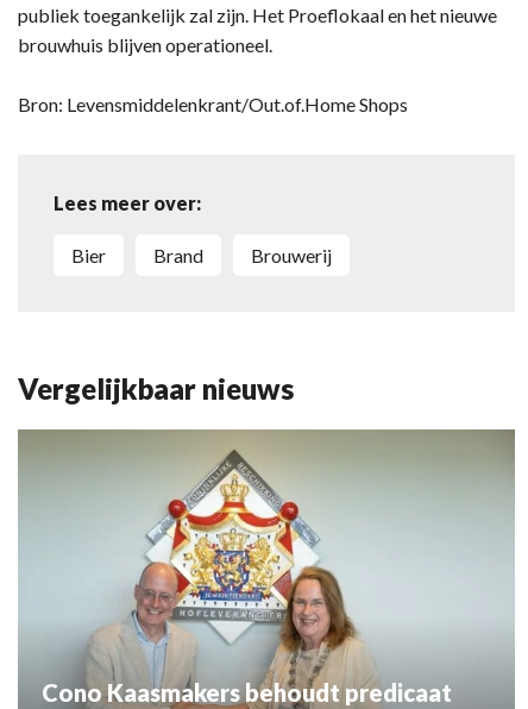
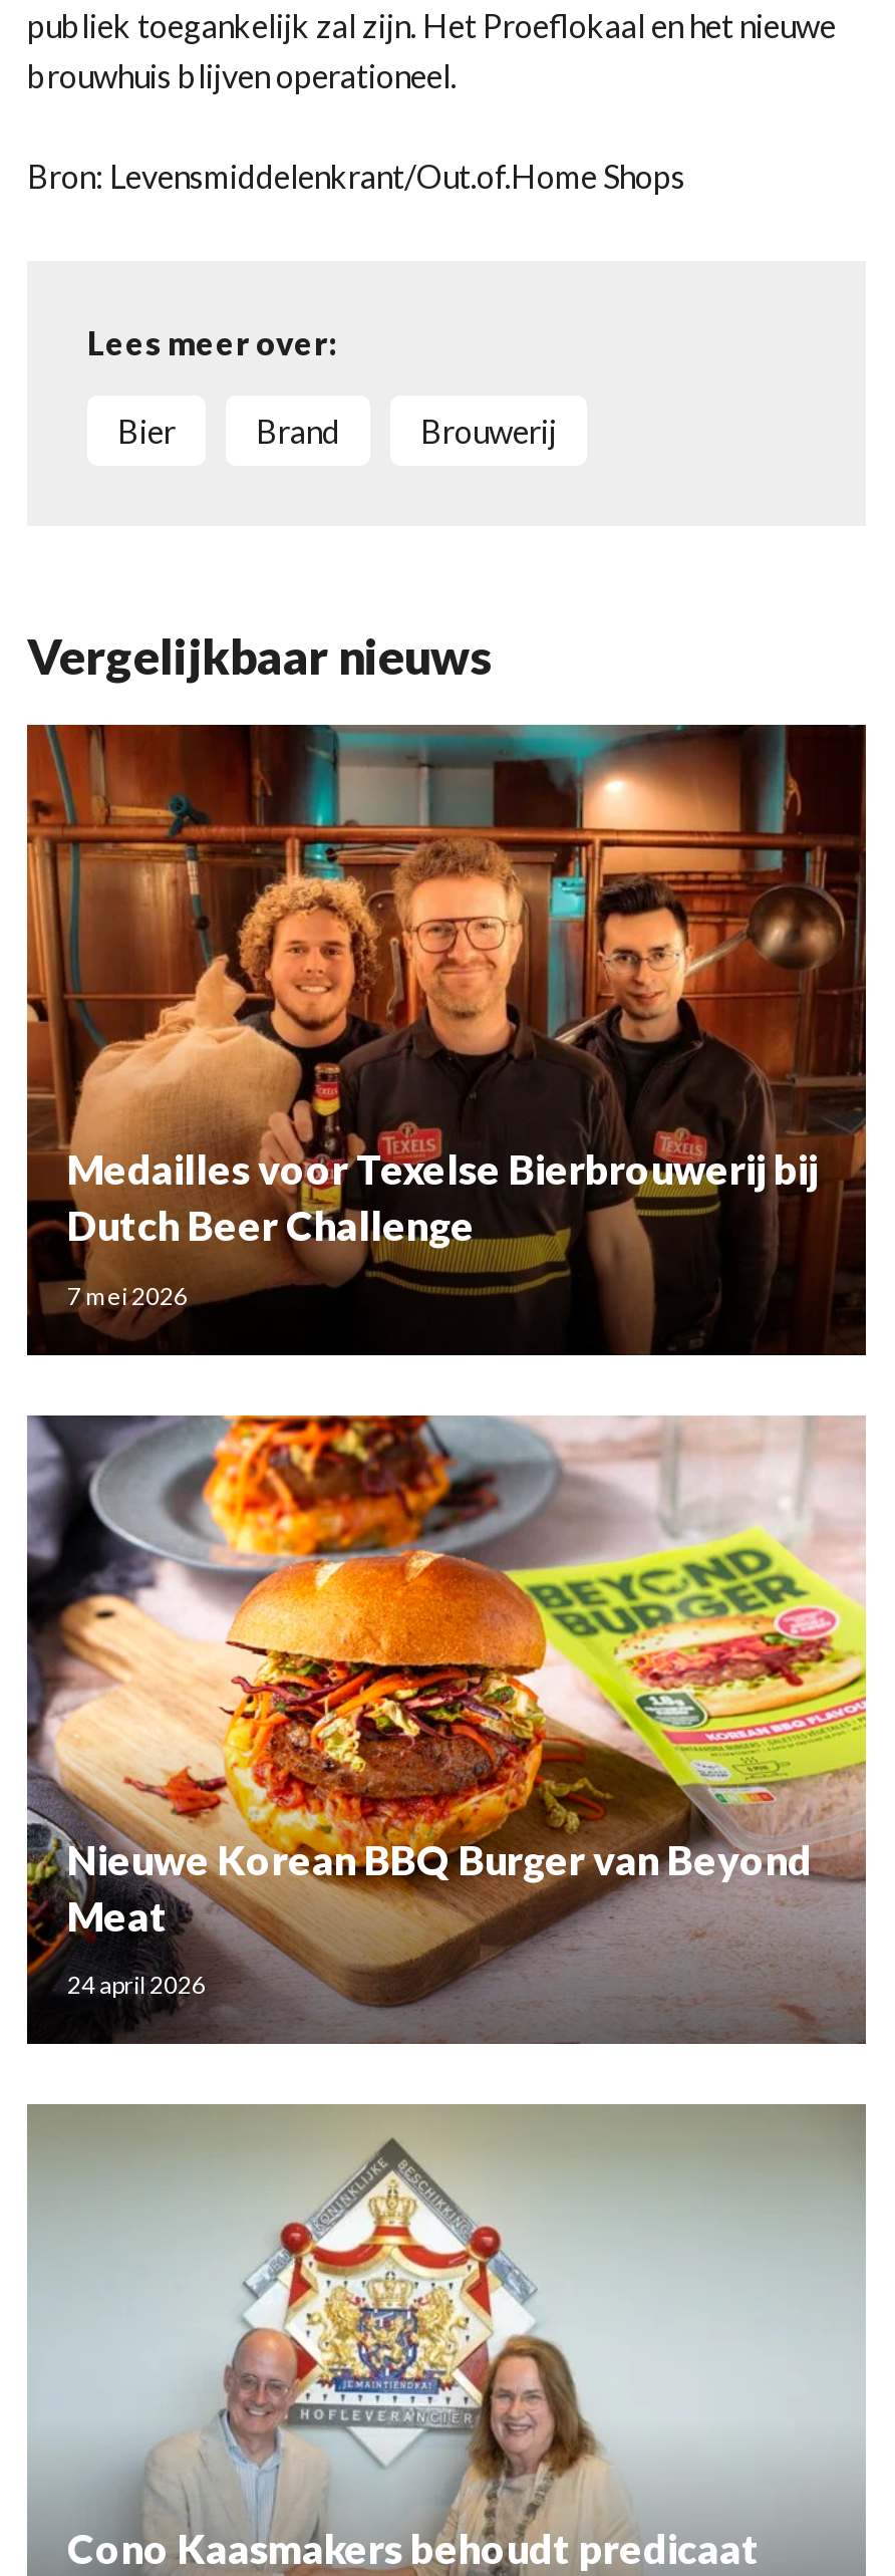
none -> [25,723,868,1357] [image] | Medailles voor Texelse Bierbrouwerij bij | Dutch Beer Challenge | 7 mei 2026
none -> [25,1413,868,2046] [image] | Nieuwe Korean BBQ Burger van Beyond | Meat | 24 april 2026

